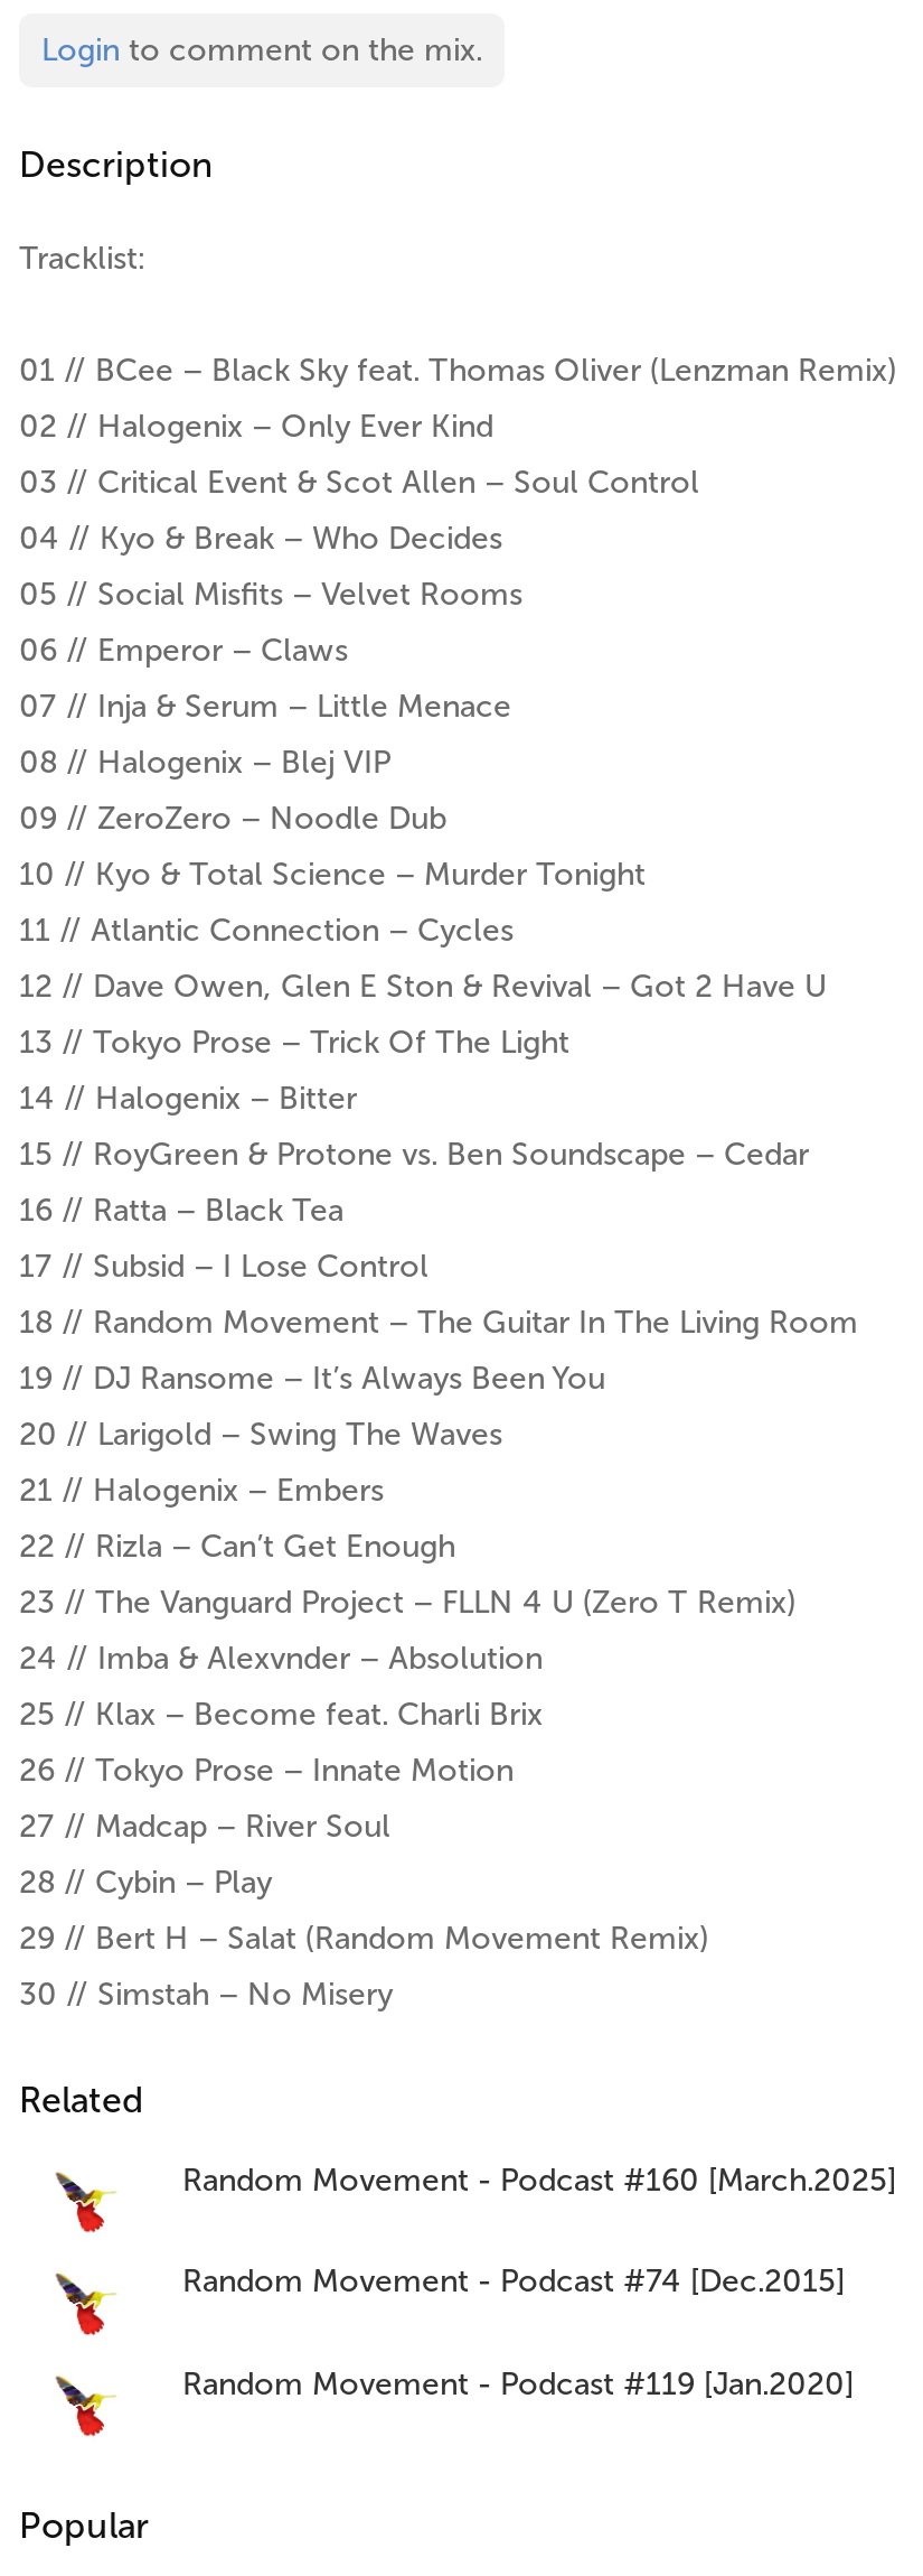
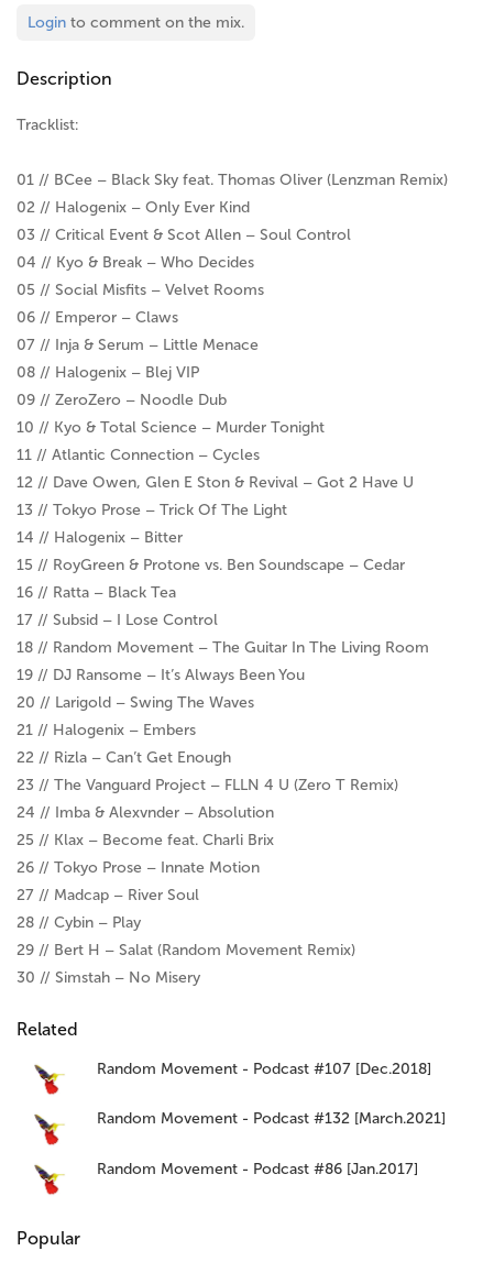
[182,2161,896,2199] Random Movement - Podcast #160 [March.2025] -> [97,1059,431,1078] Random Movement - Podcast #107 [Dec.2018]
[182,2263,845,2301] Random Movement - Podcast #74 [Dec.2015] -> [97,1109,446,1128] Random Movement - Podcast #132 [March.2021]
[182,2364,854,2402] Random Movement - Podcast #119 [Jan.2020] -> [97,1159,418,1178] Random Movement - Podcast #86 [Jan.2017]

